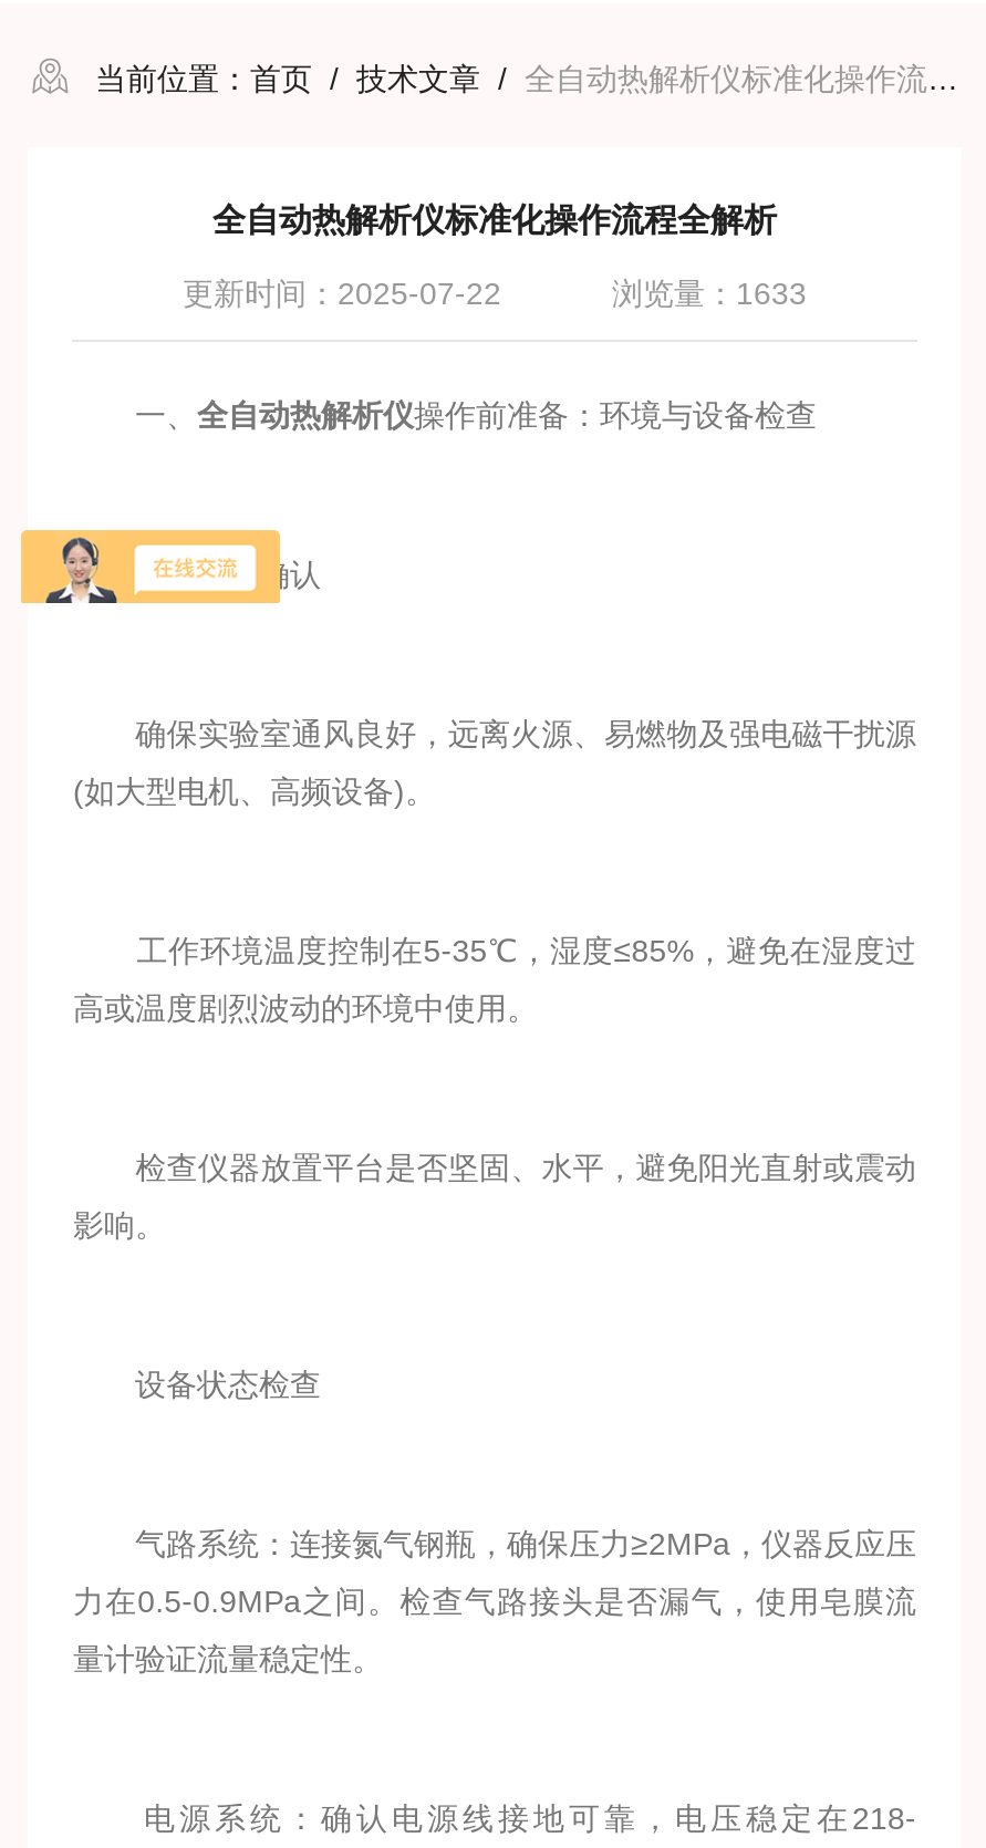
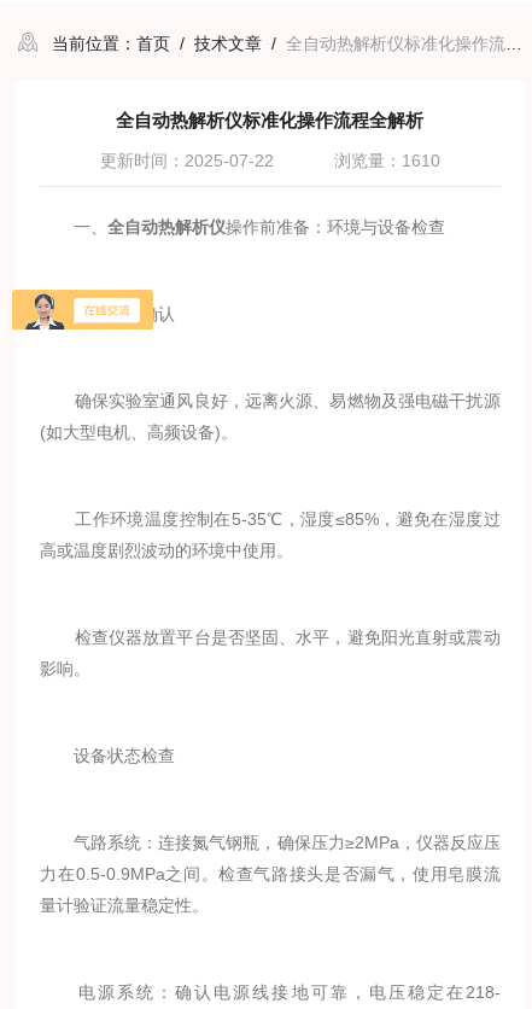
[612,276,807,311] 浏览量：1633 -> [334,151,440,170] 浏览量：1610

